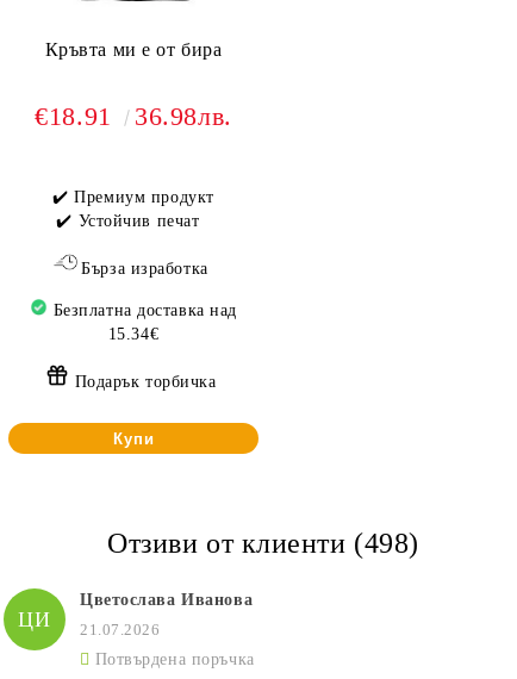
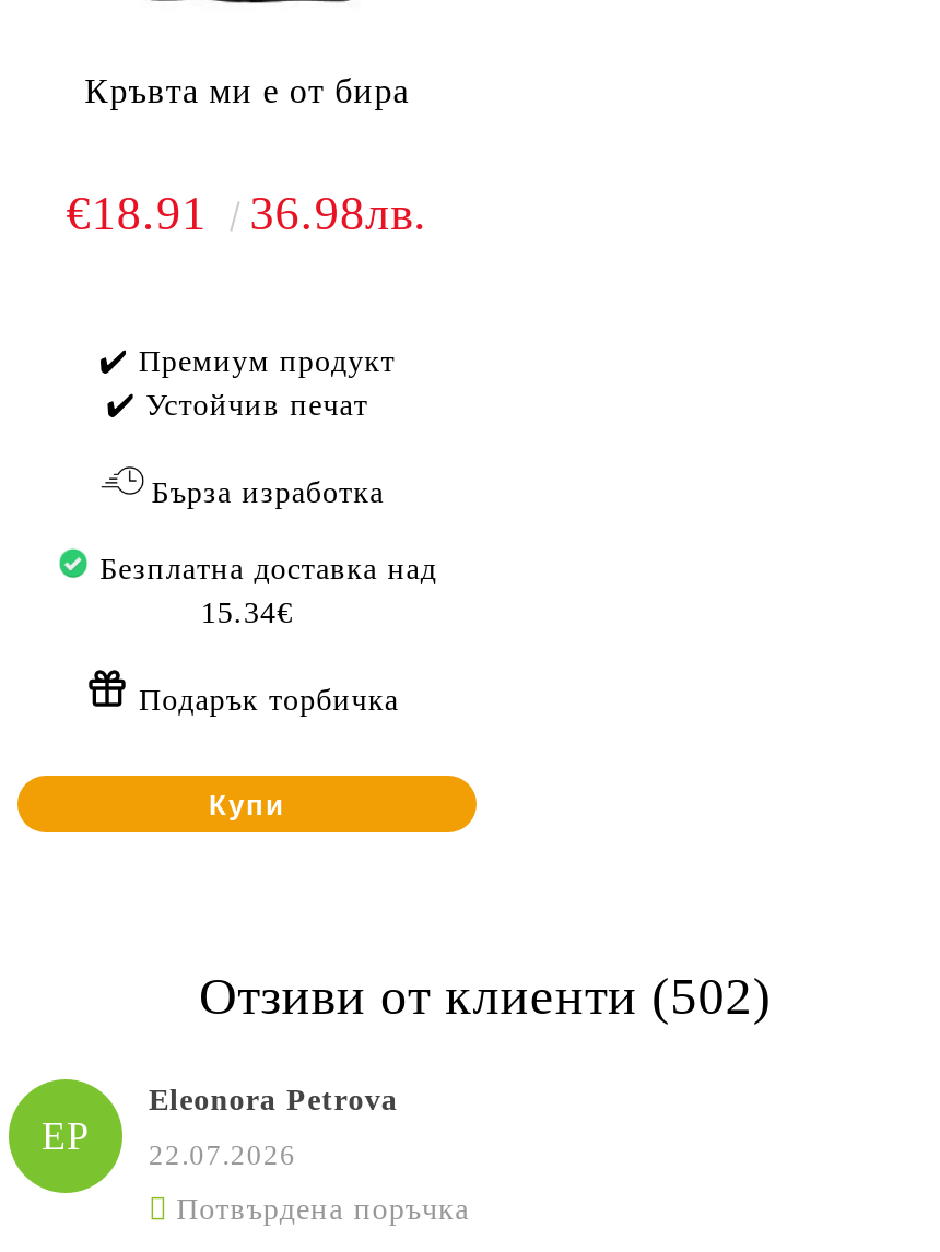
[107,528,419,559] Отзиви от клиенти (498) -> [199,969,771,1025] Отзиви от клиенти (502)
[80,591,253,609] Цветослава Иванова -> [149,1084,398,1117] Eleonora Petrova
[18,607,51,631] ЦИ -> [41,1114,90,1158] EP
[80,621,160,639] 21.07.2026 -> [149,1139,296,1172] 22.07.2026

